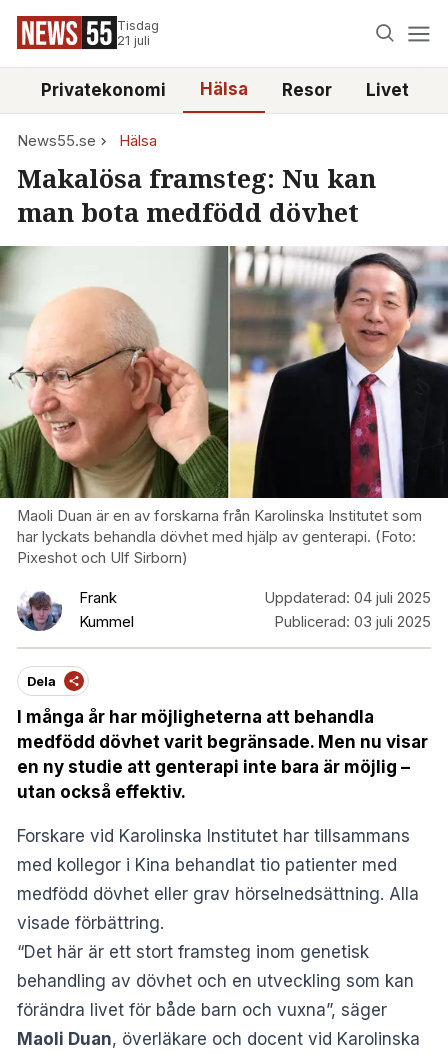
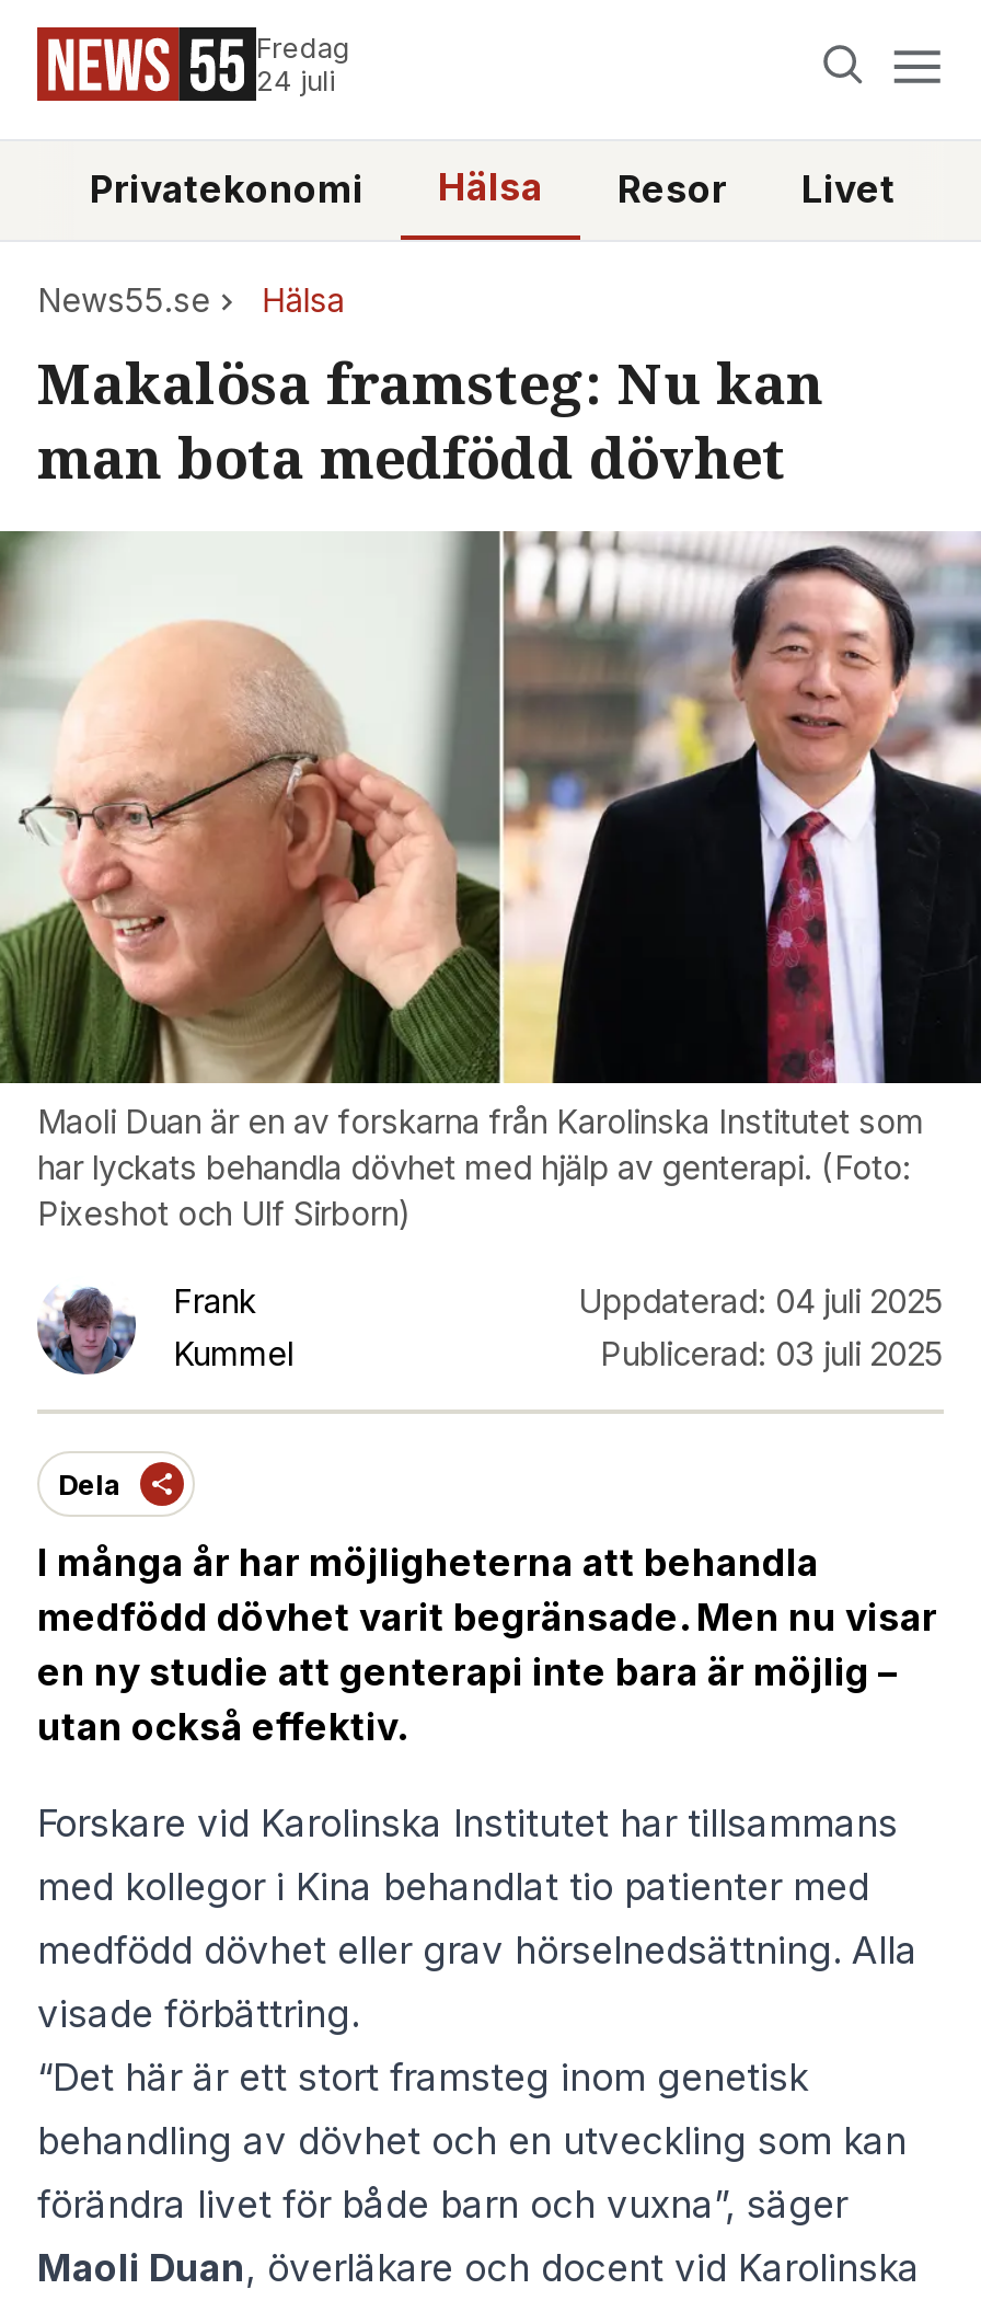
[117,18,159,48] Tisdag | 21 juli -> [256,32,350,97] Fredag | 24 juli

